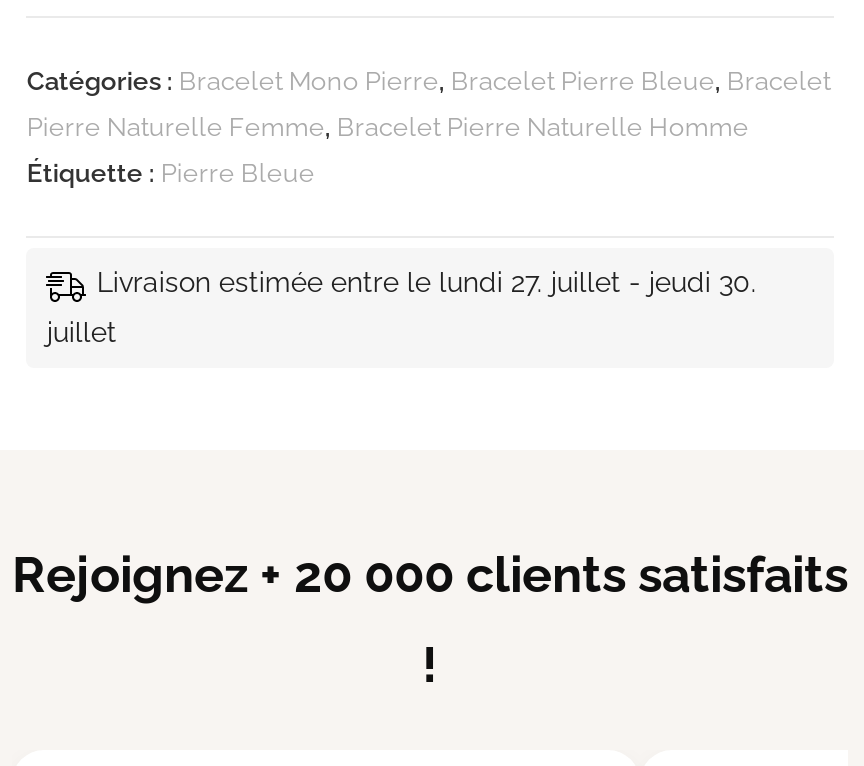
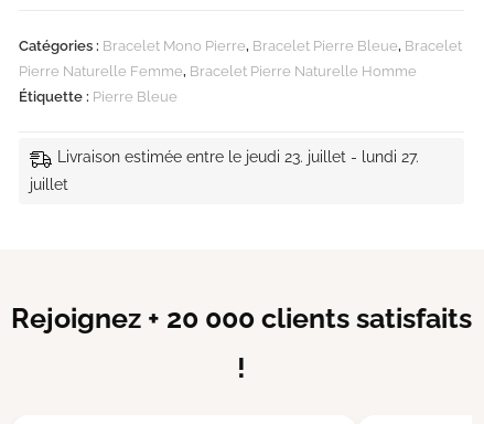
[97,267,757,299] Livraison estimée entre le lundi 27. juillet - jeudi 30. -> [58,148,419,166] Livraison estimée entre le jeudi 23. juillet - lundi 27.

